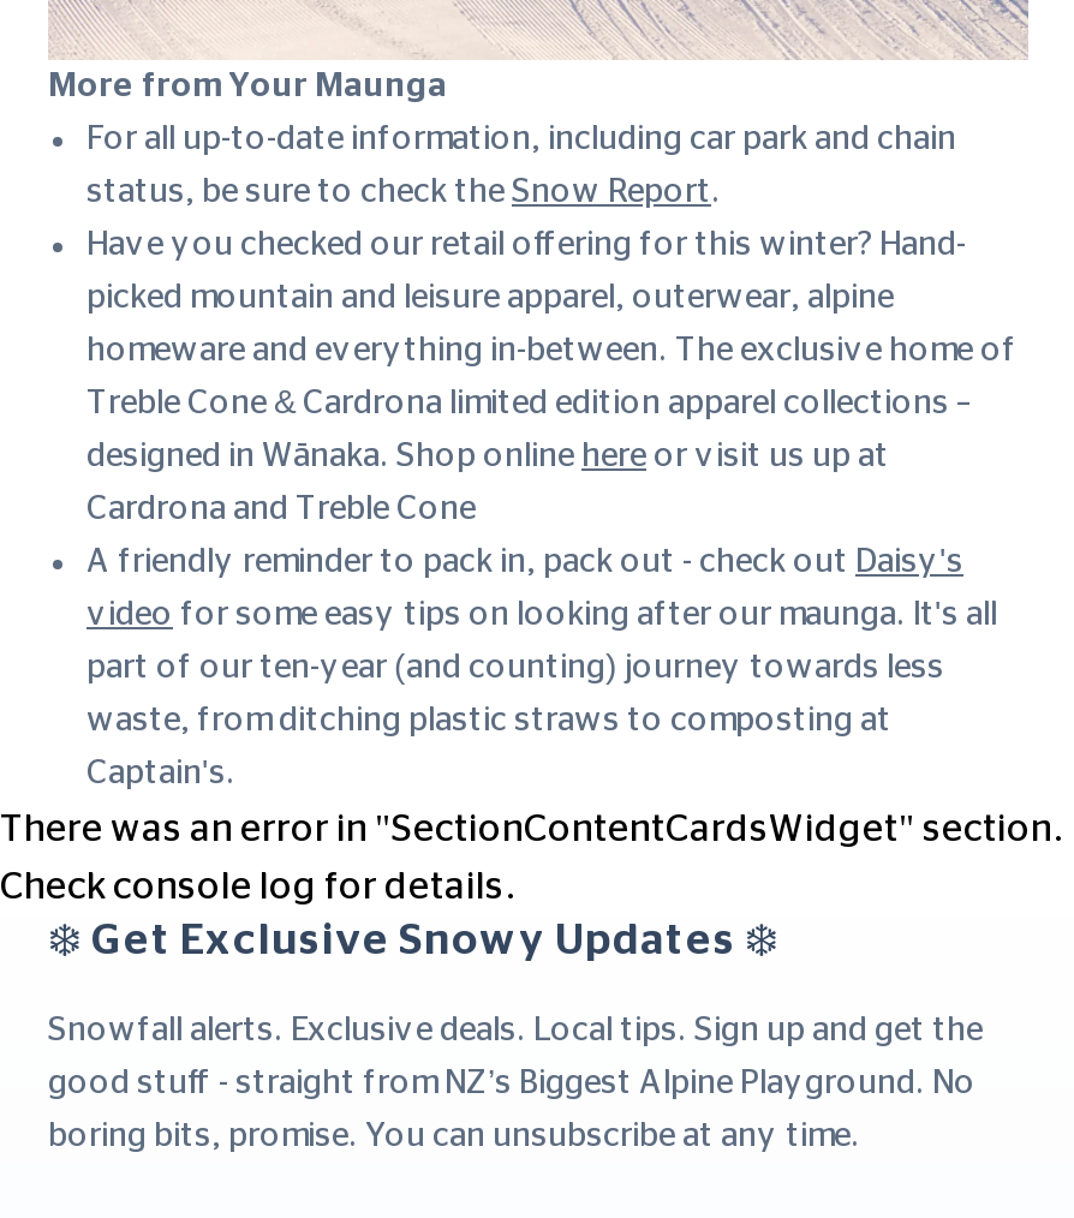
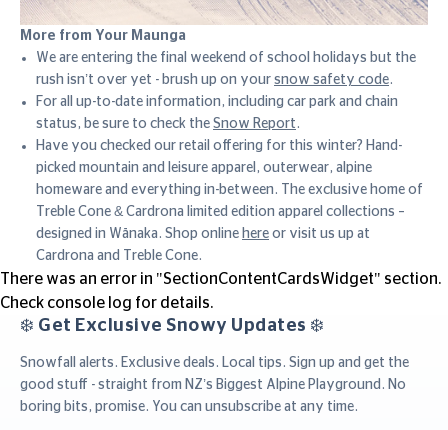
none -> [36,51,416,87] We are entering the final weekend of school holidays but the | rush isn’t over yet - brush up on your snow safety code.
moved [86,122,1016,473] -> [36,95,423,241]: For all up-to-date information, including car park and chain | status, be sure to check the Snow Report. | Have you checked our retail offering for this winter? Hand- | picked mountain and leisure apparel, outerwear, alpine | homeware and everything in-between. The exclusive home of | Treble Cone & Cardrona limited edition apparel collections – | designed in Wānaka. Shop online here or visit us up at
[86,492,997,790] Cardrona and Treble Cone | A friendly reminder to pack in, pack out - check out Daisy's | video for some easy tips on looking after our maunga. It's all | part of our ten-year (and counting) journey towards less | waste, from ditching plastic straws to composting at | Captain's. -> [36,249,202,263] Cardrona and Treble Cone.

